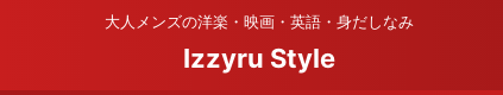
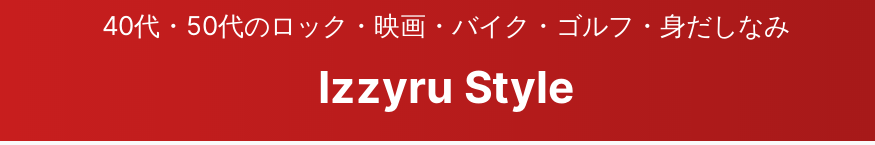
[105,12,414,31] 大人メンズの洋楽・映画・英語・身だしなみ -> [102,9,790,41] 40代・50代のロック・映画・バイク・ゴルフ・身だしなみ

